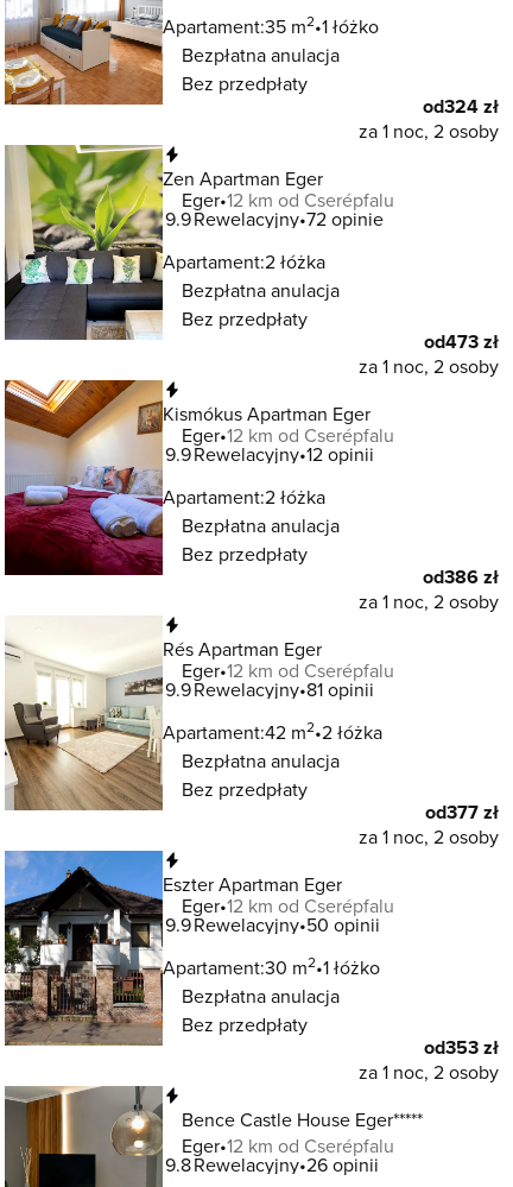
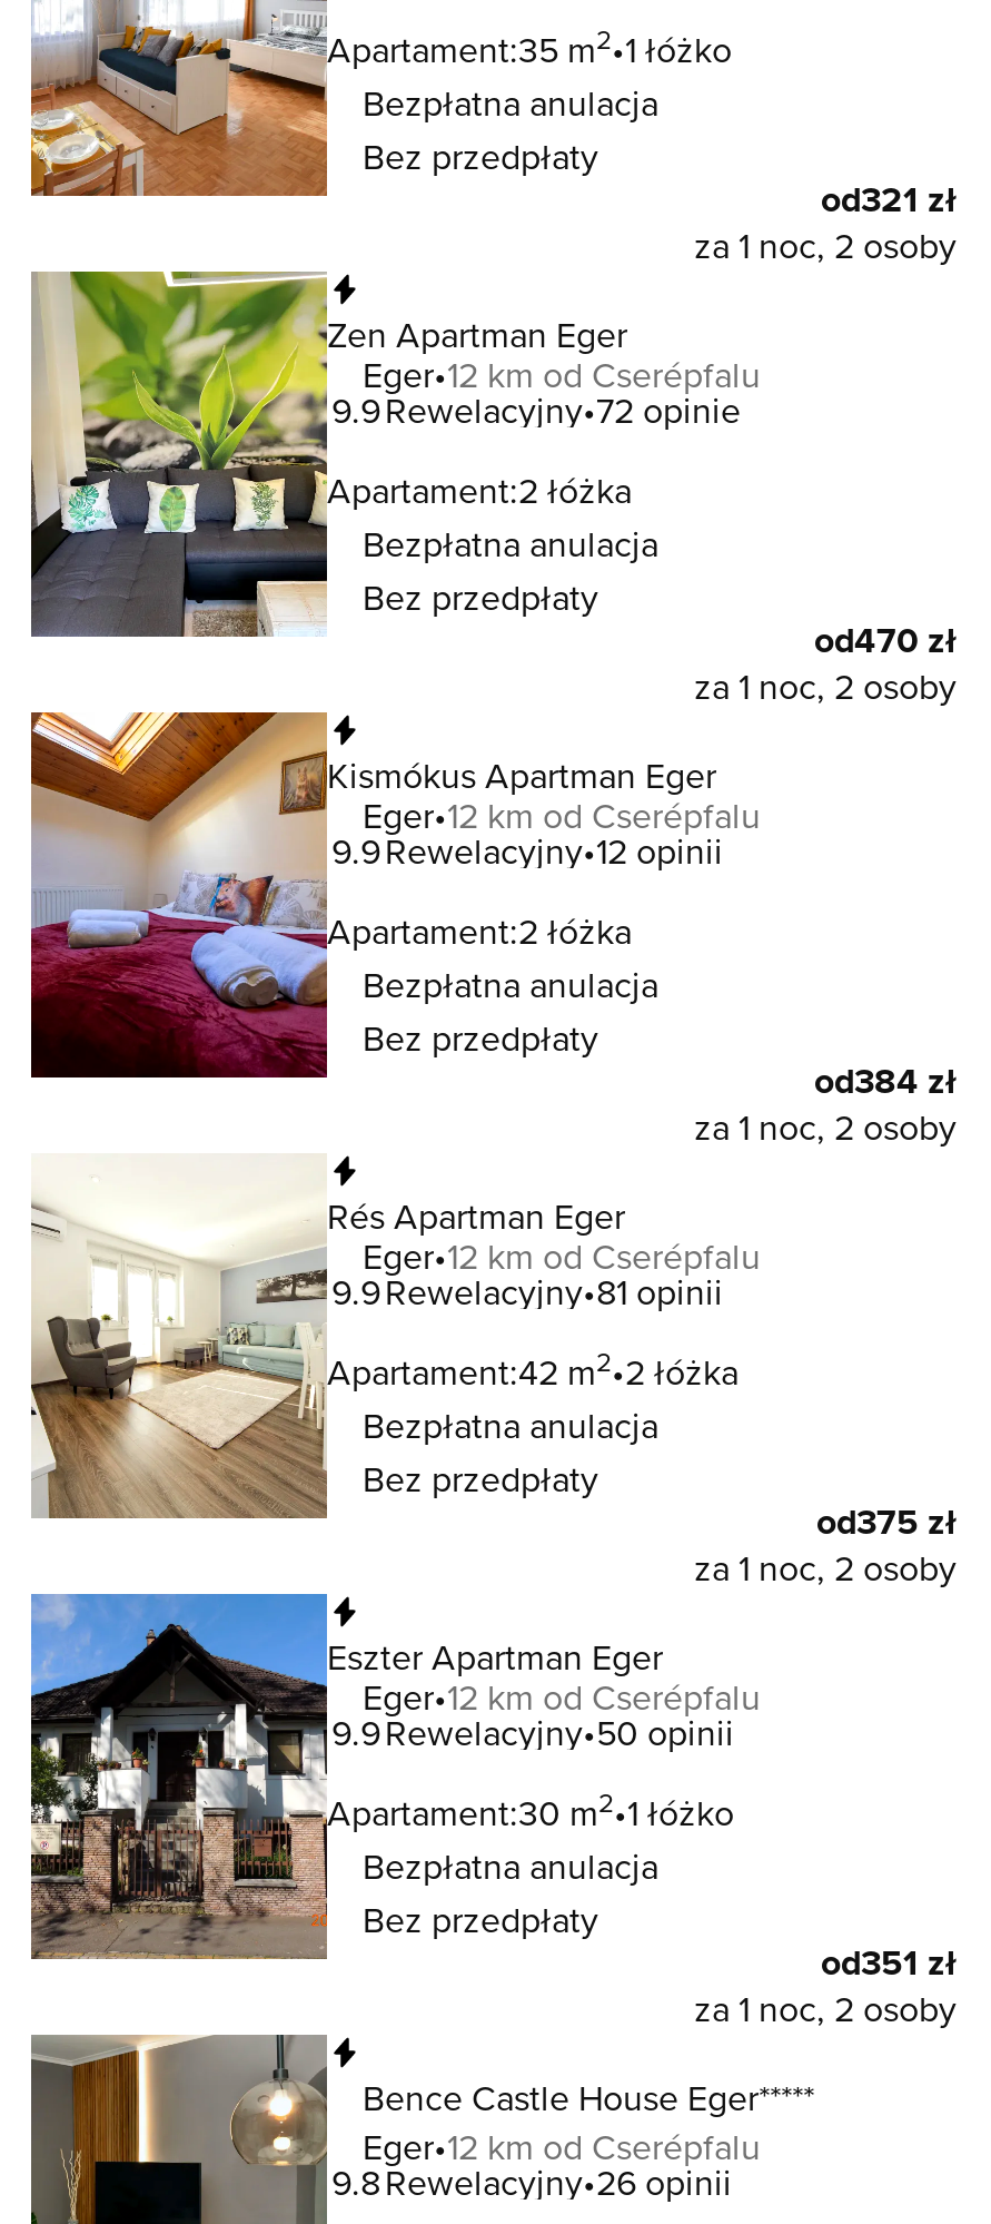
[423,93,499,120] od324 zł -> [821,174,957,225] od321 zł
[424,328,499,355] od473 zł -> [814,614,957,666] od470 zł
[423,563,499,591] od386 zł -> [814,1055,957,1106] od384 zł
[425,798,499,826] od377 zł -> [816,1496,957,1547] od375 zł
[424,1034,499,1061] od353 zł -> [821,1937,957,1988] od351 zł

